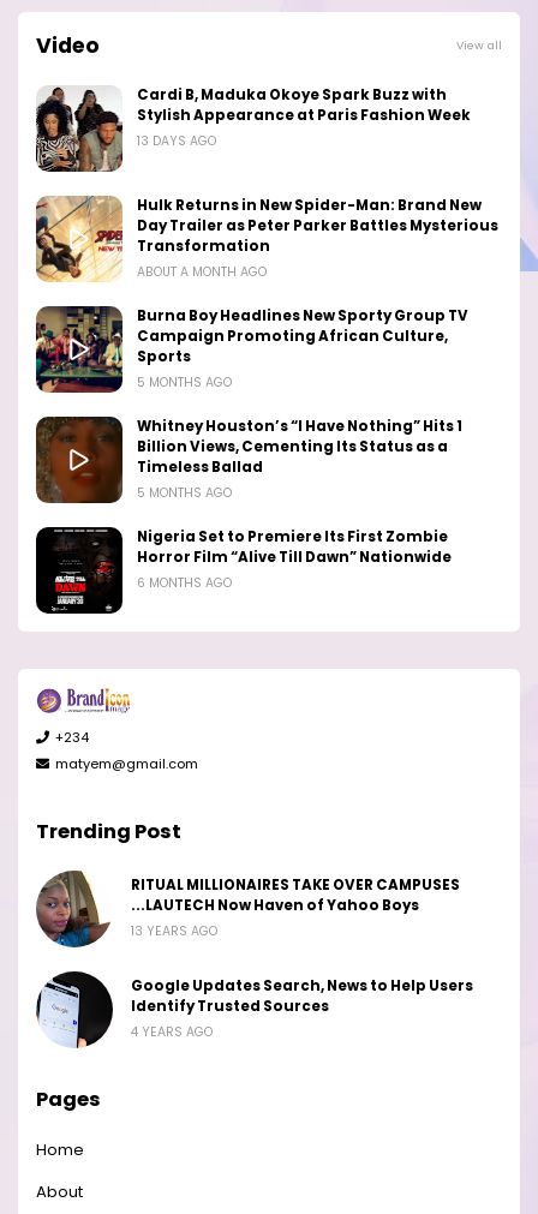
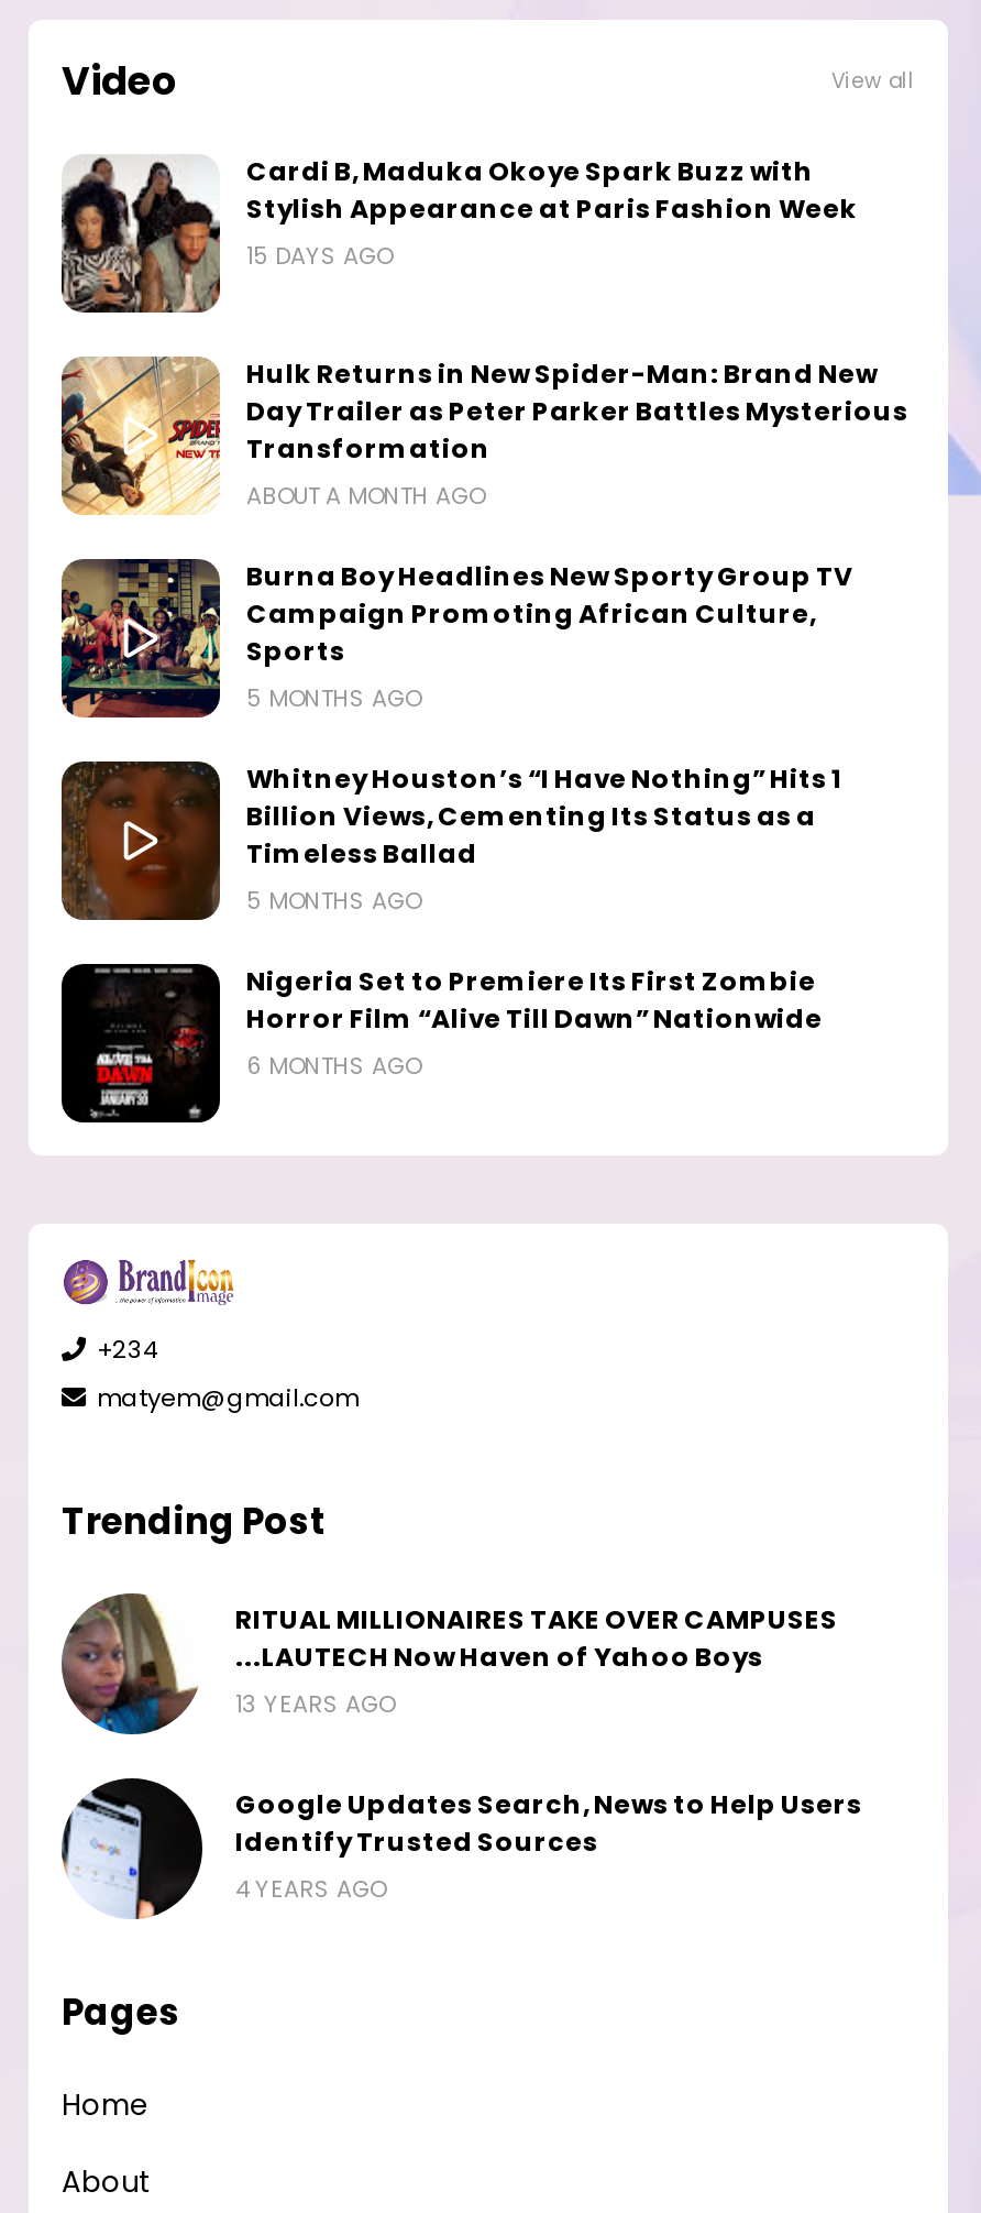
[137,132,216,150] 13 DAYS AGO -> [246,240,392,273] 15 DAYS AGO

